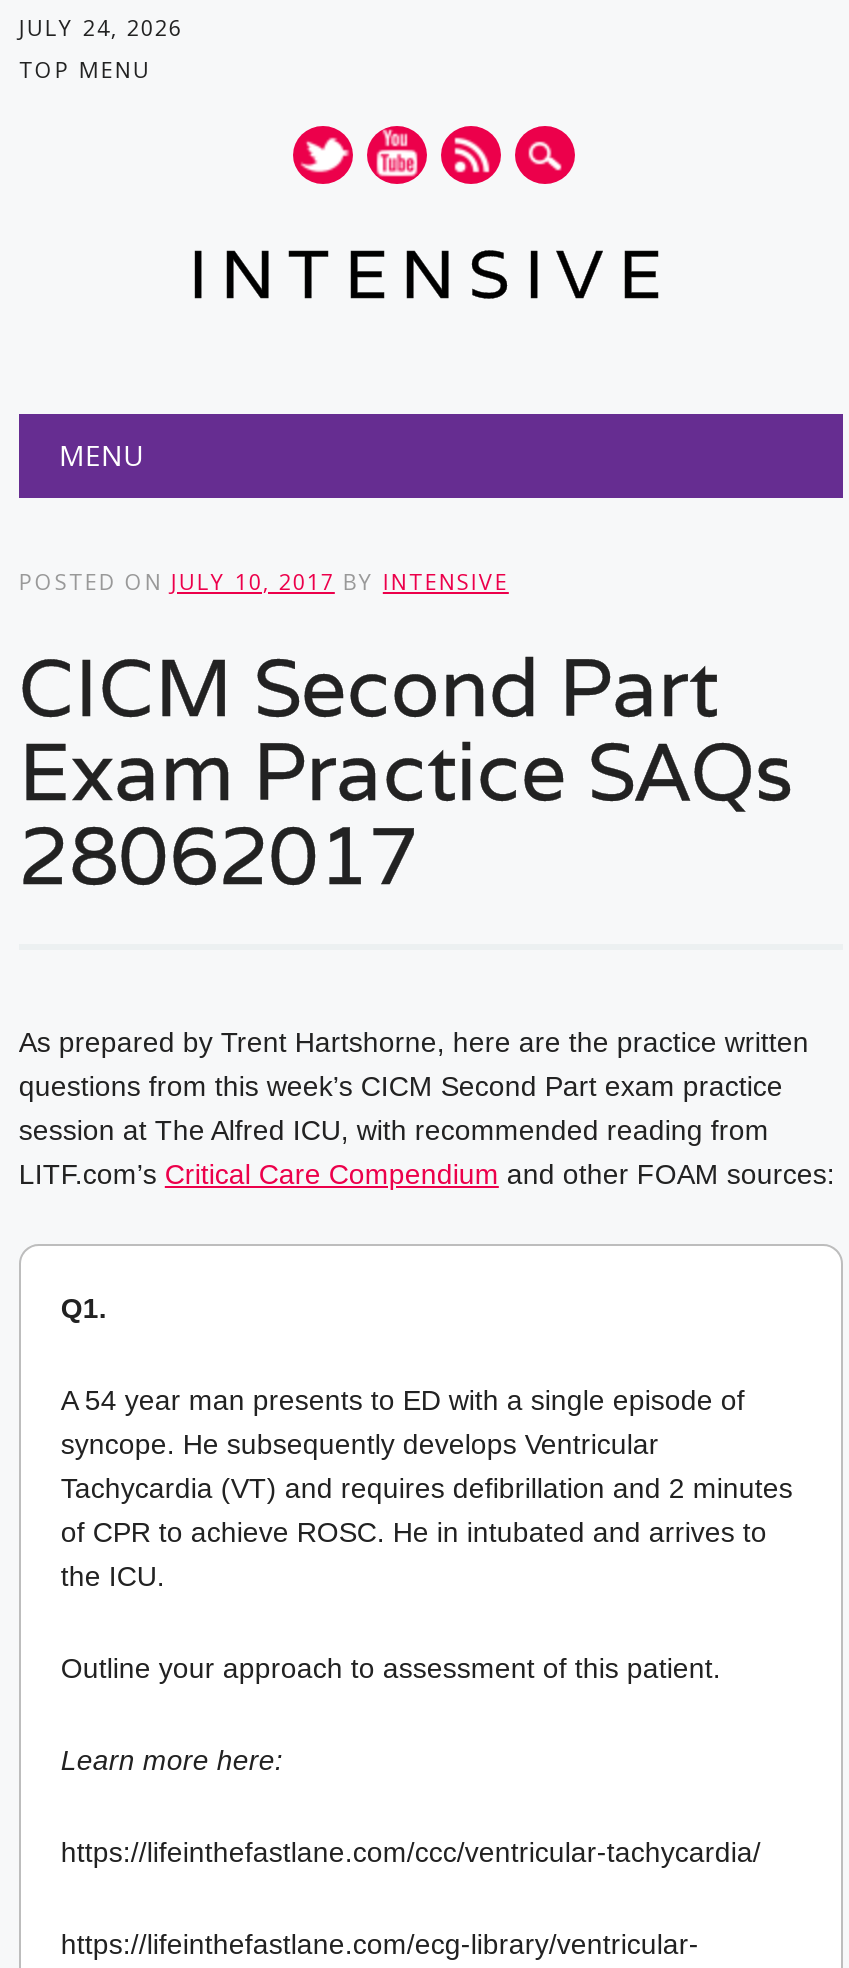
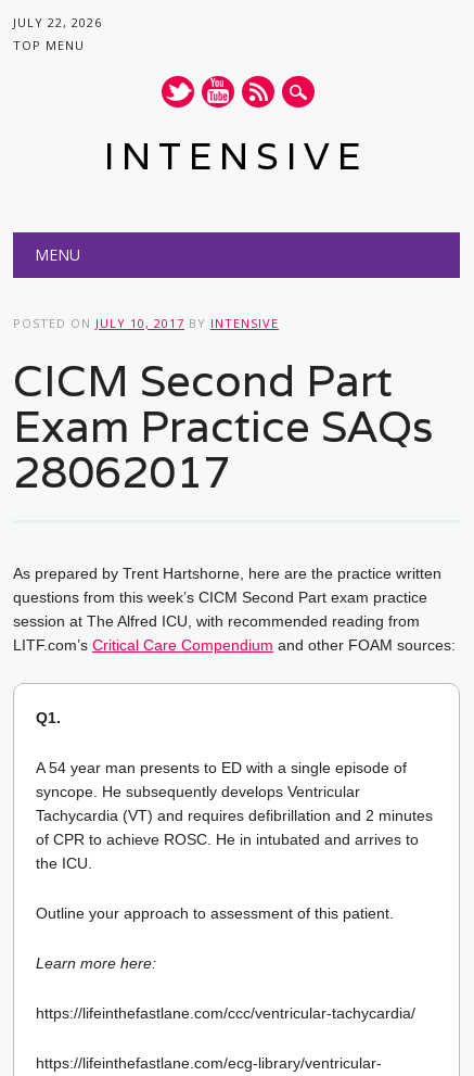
[19,12,183,42] JULY 24, 2026 -> [13,14,102,30] JULY 22, 2026

